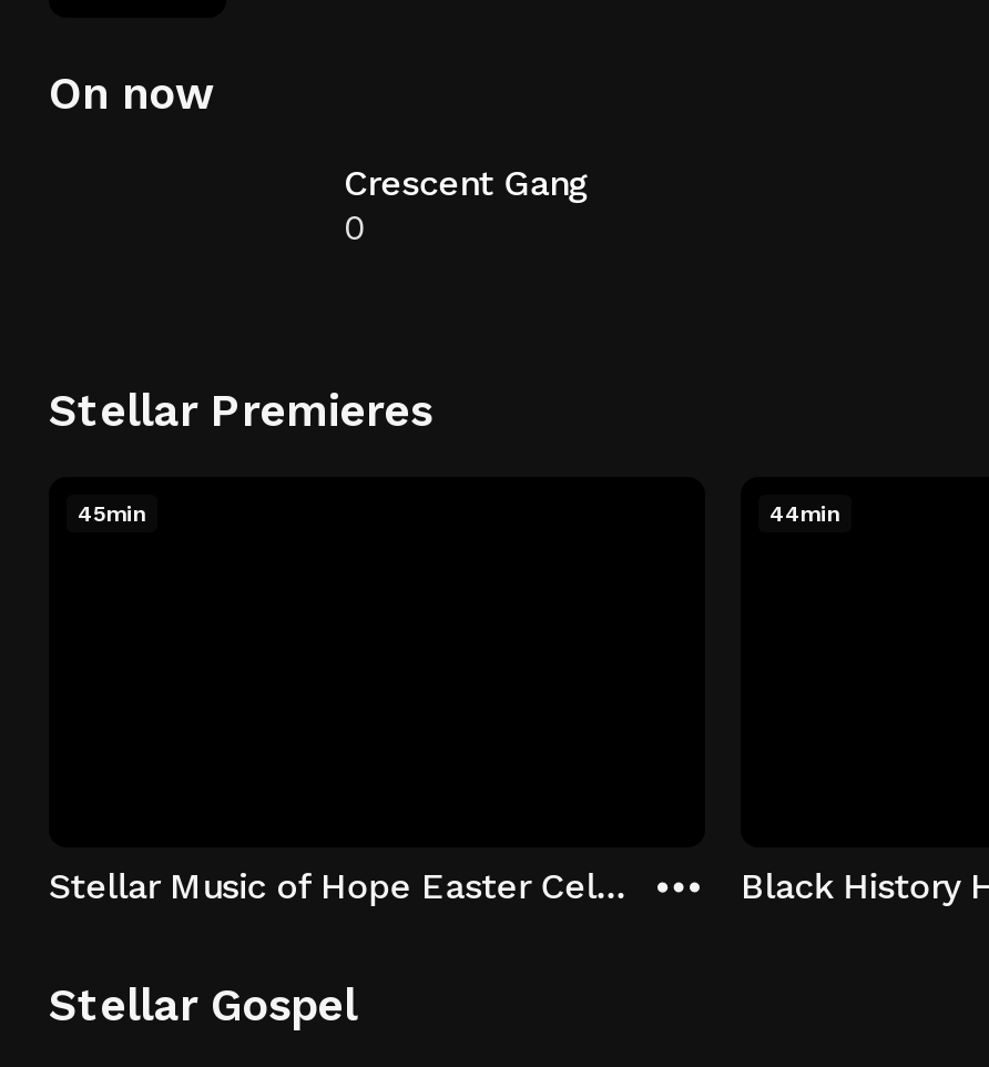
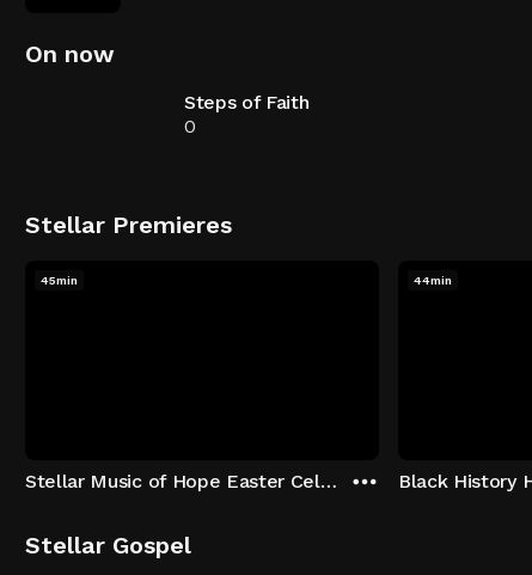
[344,162,589,204] Crescent Gang -> [184,91,309,114] Steps of Faith

